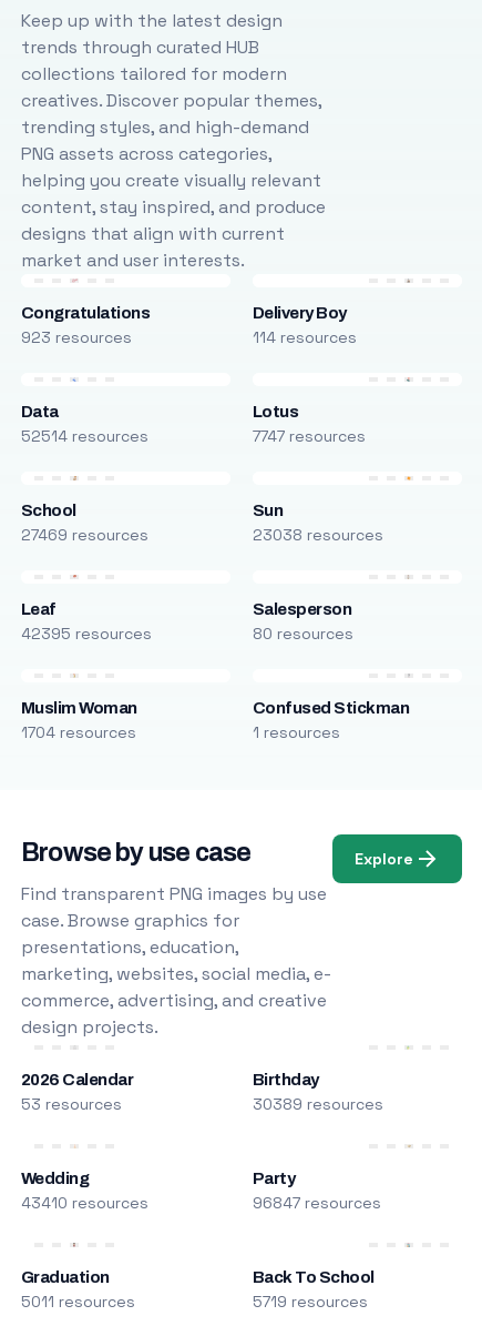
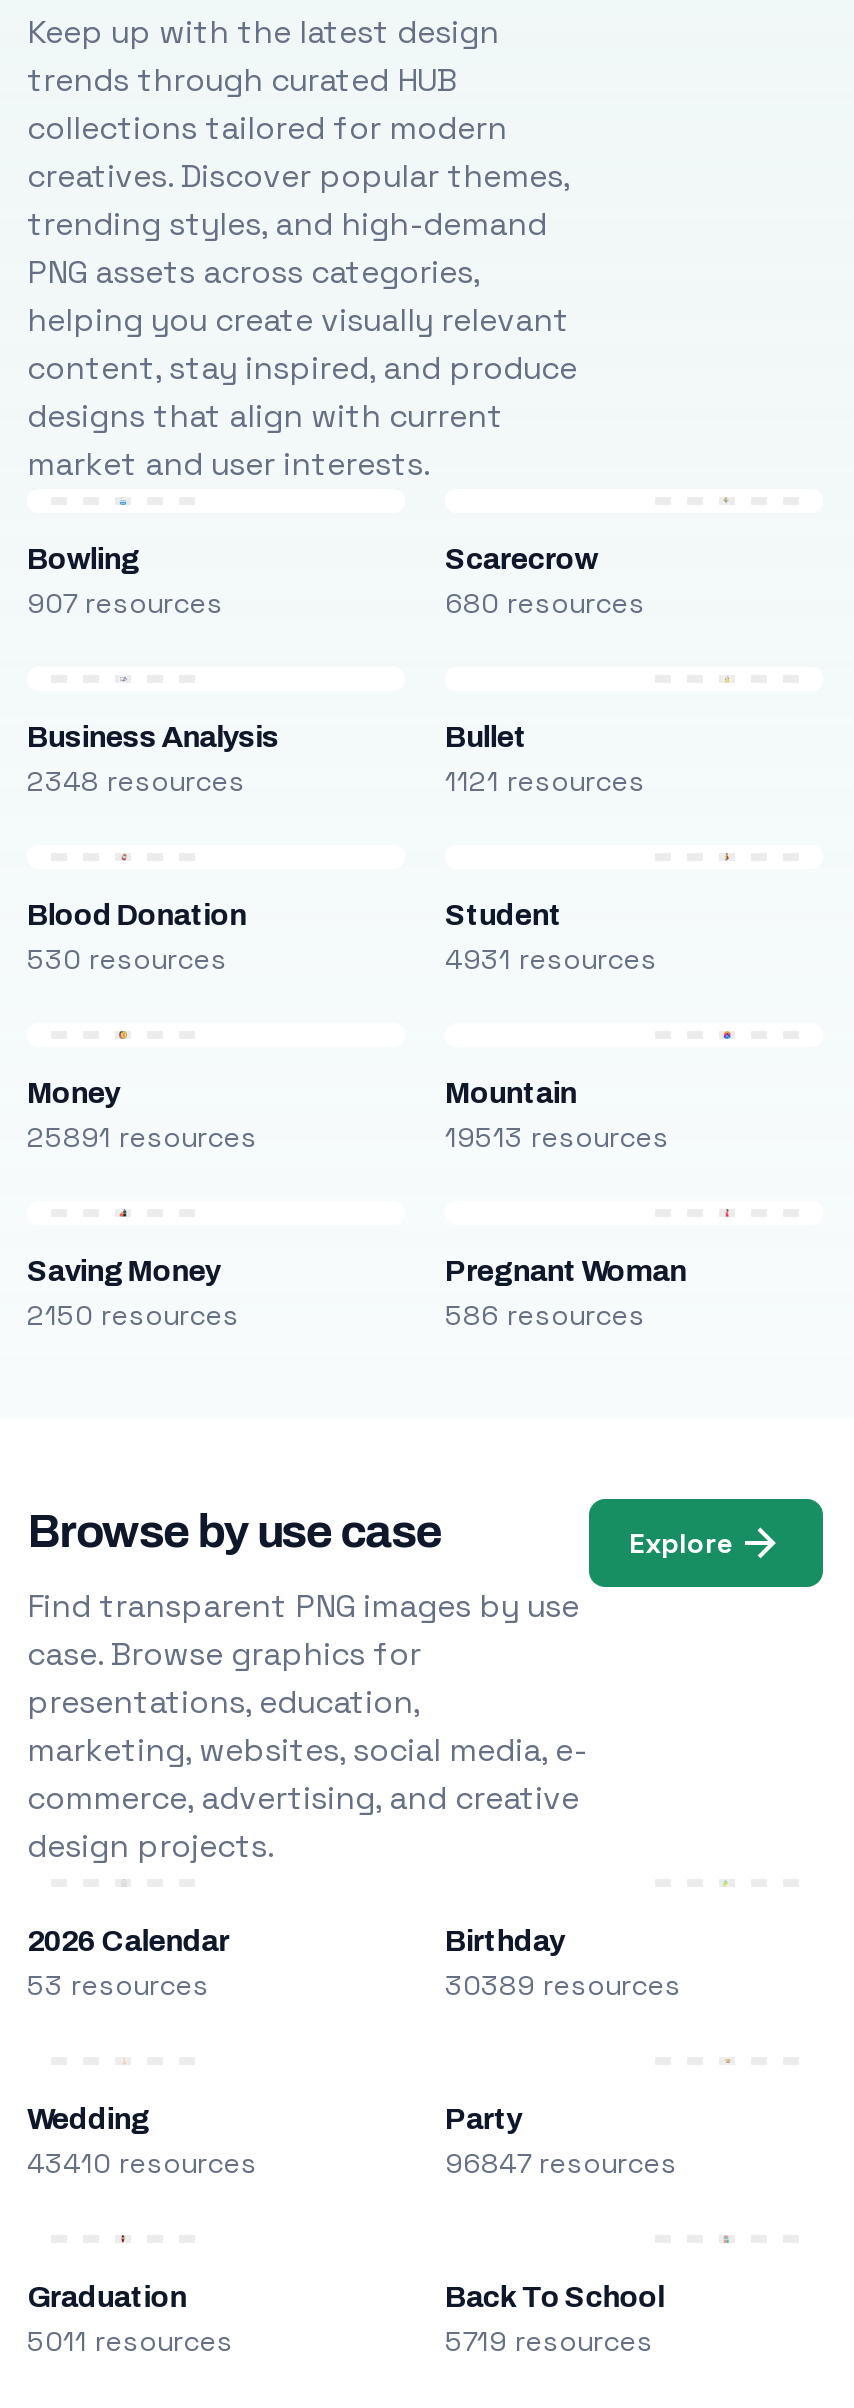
[21,304,150,347] Congratulations | 923 resources -> [27,543,223,621] Bowling | 907 resources
[253,304,357,347] Delivery Boy | 114 resources -> [445,543,645,621] Scarecrow | 680 resources
[21,403,148,446] Data | 52514 resources -> [27,721,279,799] Business Analysis | 2348 resources
[253,403,366,446] Lotus | 7747 resources -> [445,721,645,799] Bullet | 1121 resources
[21,502,148,545] School | 27469 resources -> [27,899,246,977] Blood Donation | 530 resources
[253,502,383,545] Sun | 23038 resources -> [445,899,657,977] Student | 4931 resources
[21,600,152,644] Leaf | 42395 resources -> [27,1077,257,1155] Money | 25891 resources
[253,600,353,644] Salesperson | 80 resources -> [445,1077,669,1155] Mountain | 19513 resources
[21,699,137,742] Muslim Woman | 1704 resources -> [27,1255,239,1333] Saving Money | 2150 resources
[253,699,409,742] Confused Stickman | 1 resources -> [445,1255,686,1333] Pregnant Woman | 586 resources

